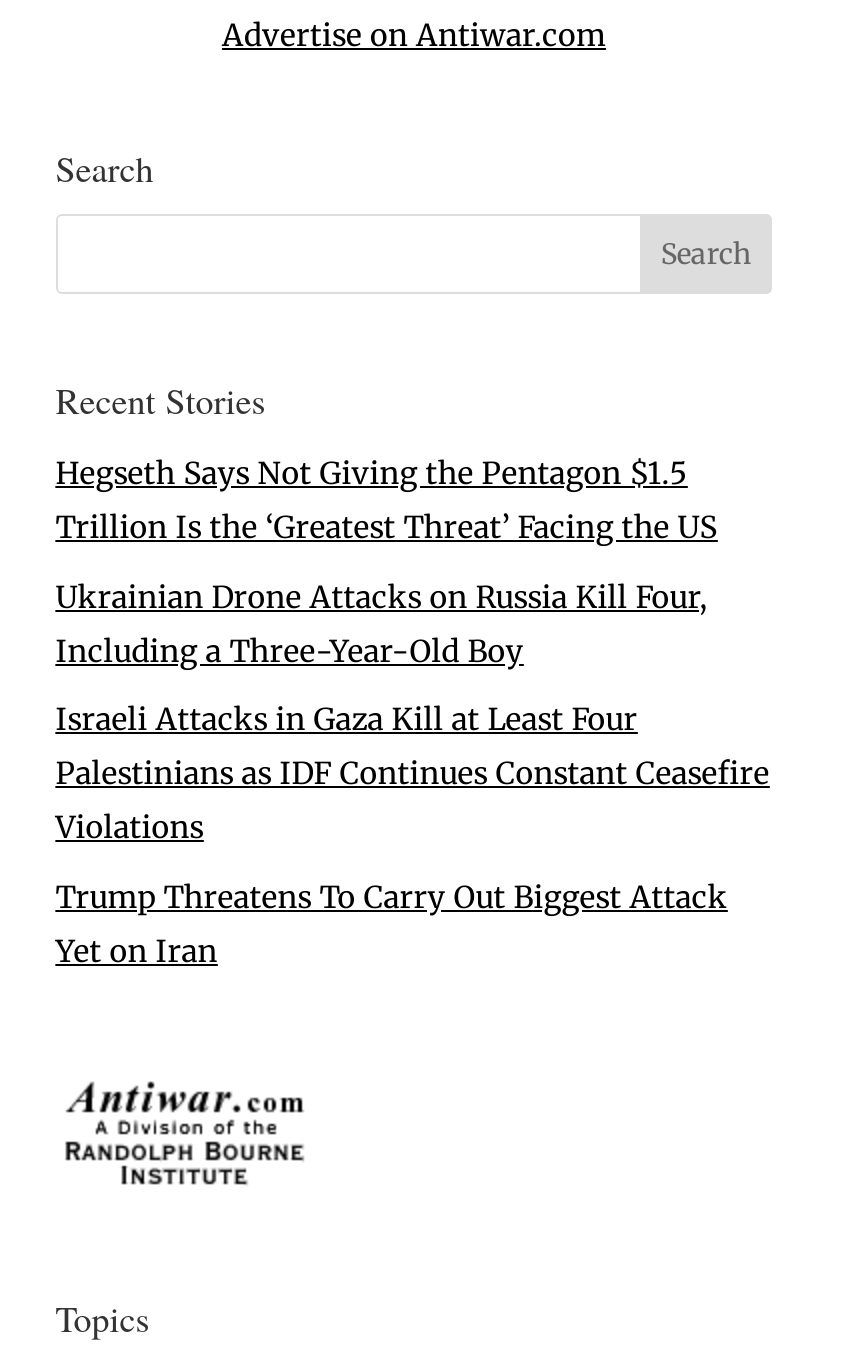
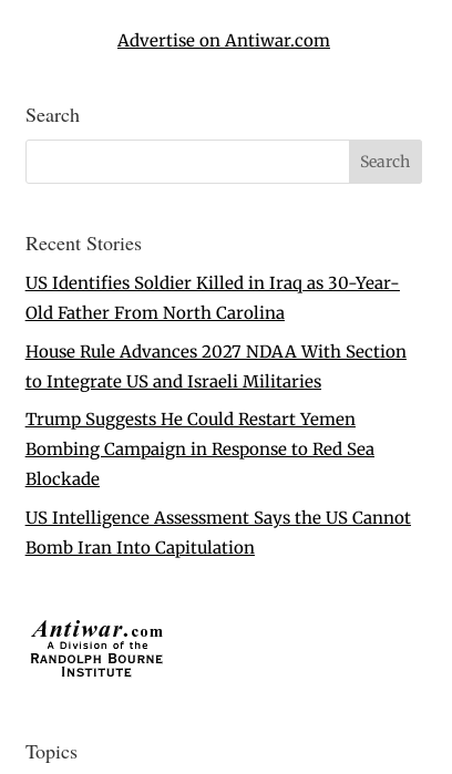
[56,454,718,546] Hegseth Says Not Giving the Pentagon $1.5 | Trillion Is the ‘Greatest Threat’ Facing the US -> [25,273,400,324] US Identifies Soldier Killed in Iraq as 30-Year- | Old Father From North Carolina
[56,577,708,669] Ukrainian Drone Attacks on Russia Kill Four, | Including a Three-Year-Old Boy -> [25,341,406,392] House Rule Advances 2027 NDAA With Section | to Integrate US and Israeli Militaries
[56,700,770,846] Israeli Attacks in Gaza Kill at Least Four | Palestinians as IDF Continues Constant Ceasefire | Violations -> [25,409,374,490] Trump Suggests He Could Restart Yemen | Bombing Campaign in Response to Red Sea | Blockade
[56,877,728,969] Trump Threatens To Carry Out Biggest Attack | Yet on Iran -> [25,507,411,558] US Intelligence Assessment Says the US Cannot | Bomb Iran Into Capitulation

